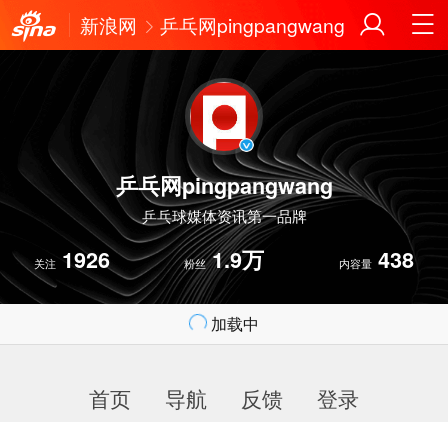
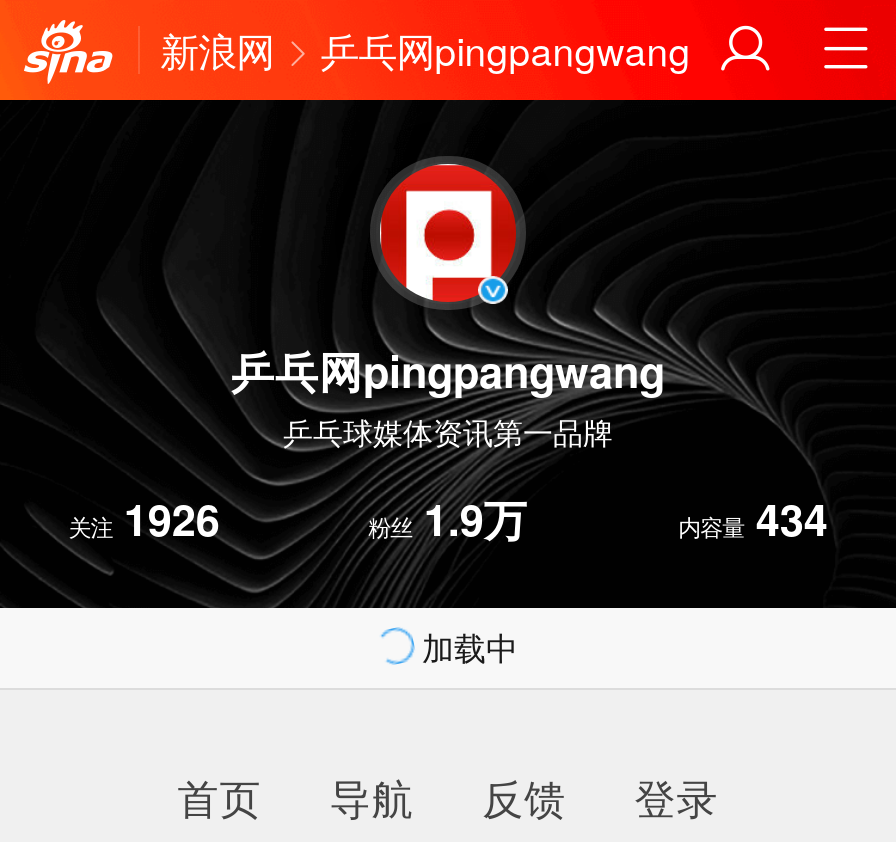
[339,244,414,275] 内容量 438 -> [678,488,828,550] 内容量 434

